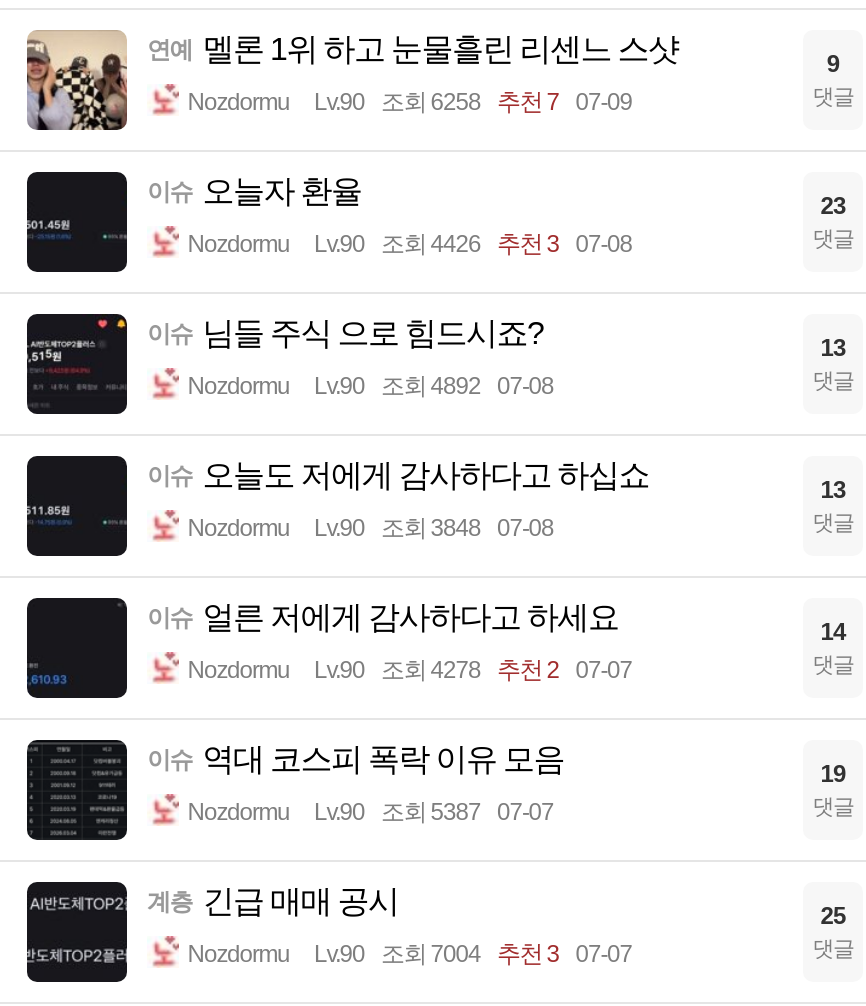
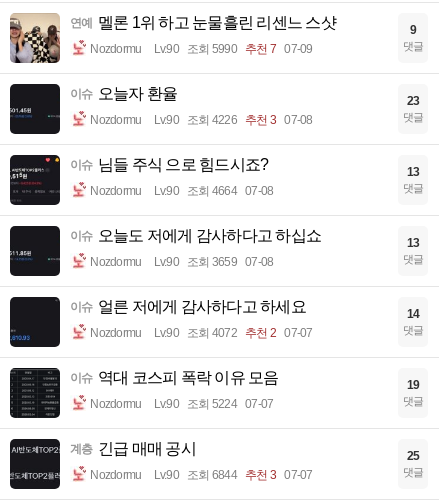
[187,88,632,116] Nozdormu Lv.90 조회 6258 추천 7 07-09 -> [90,42,312,56] Nozdormu Lv.90 조회 5990 추천 7 07-09
[187,230,632,258] Nozdormu Lv.90 조회 4426 추천 3 07-08 -> [90,113,312,127] Nozdormu Lv.90 조회 4226 추천 3 07-08
[187,372,553,400] Nozdormu Lv.90 조회 4892 07-08 -> [90,184,273,198] Nozdormu Lv.90 조회 4664 07-08
[187,514,553,542] Nozdormu Lv.90 조회 3848 07-08 -> [90,255,273,269] Nozdormu Lv.90 조회 3659 07-08
[187,656,632,684] Nozdormu Lv.90 조회 4278 추천 2 07-07 -> [90,326,312,340] Nozdormu Lv.90 조회 4072 추천 2 07-07
[187,798,553,826] Nozdormu Lv.90 조회 5387 07-07 -> [90,397,273,411] Nozdormu Lv.90 조회 5224 07-07
[187,940,632,968] Nozdormu Lv.90 조회 7004 추천 3 07-07 -> [90,468,312,482] Nozdormu Lv.90 조회 6844 추천 3 07-07

